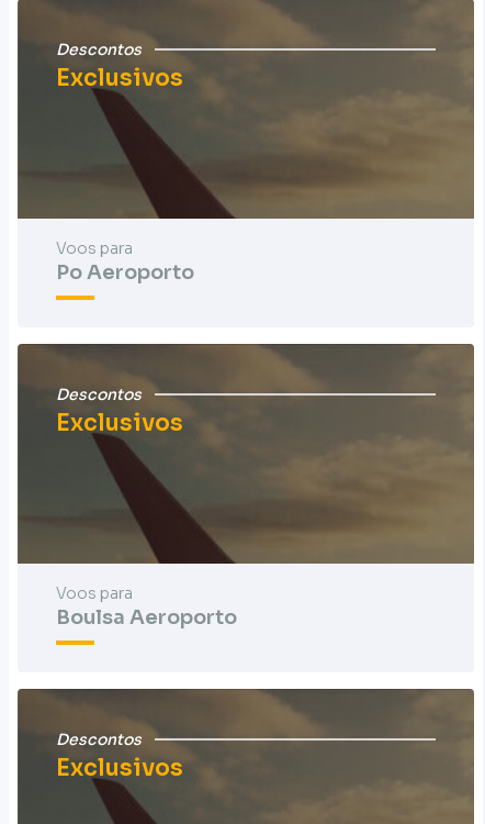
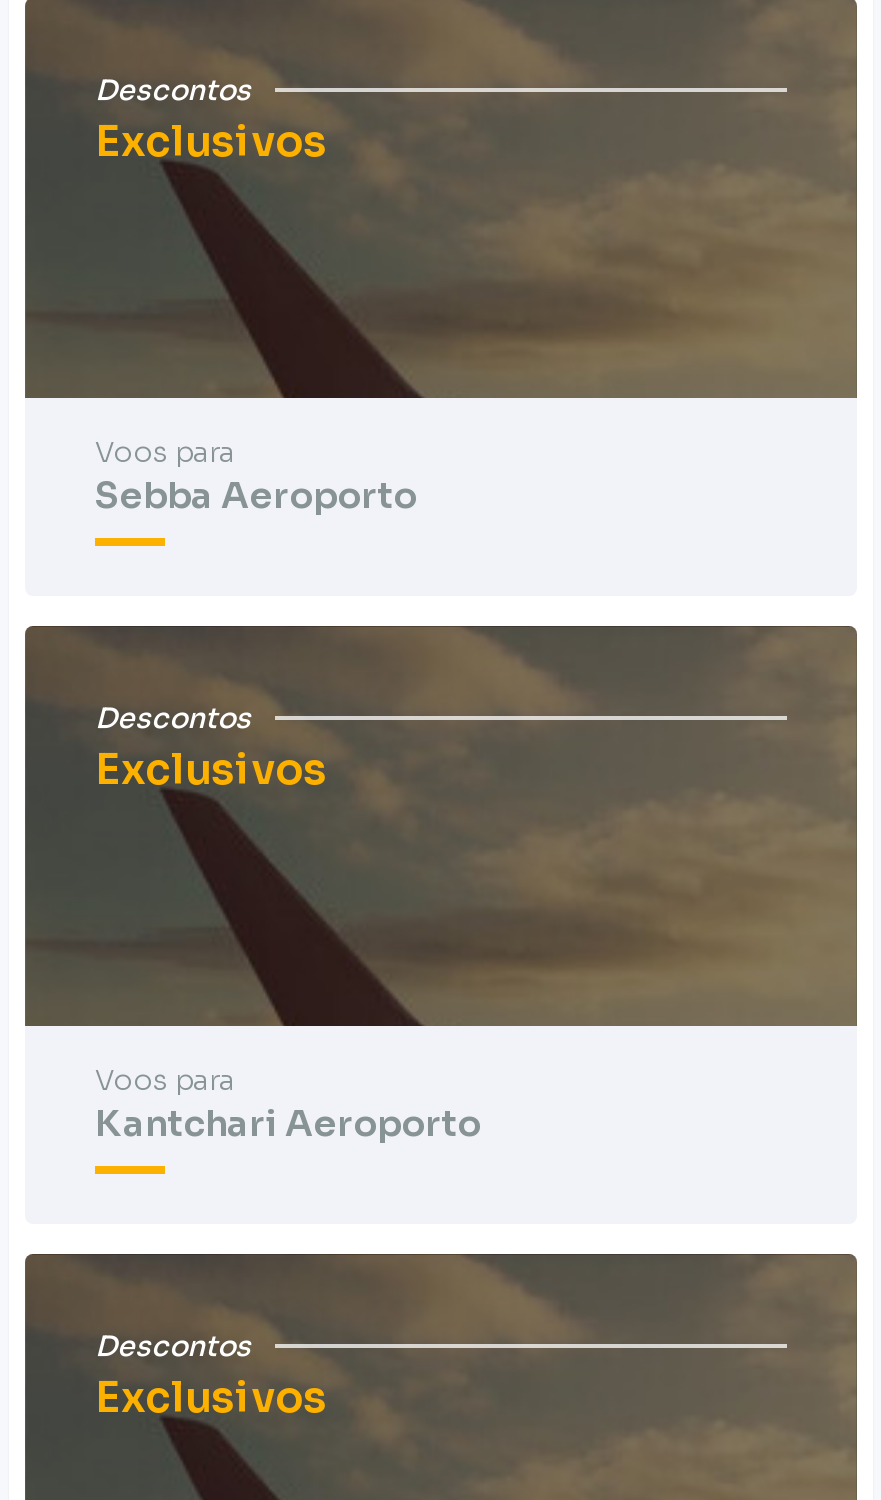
[56,260,194,285] Po Aeroporto -> [95,474,417,518] Sebba Aeroporto
[56,605,237,630] Boulsa Aeroporto -> [95,1102,481,1146] Kantchari Aeroporto

